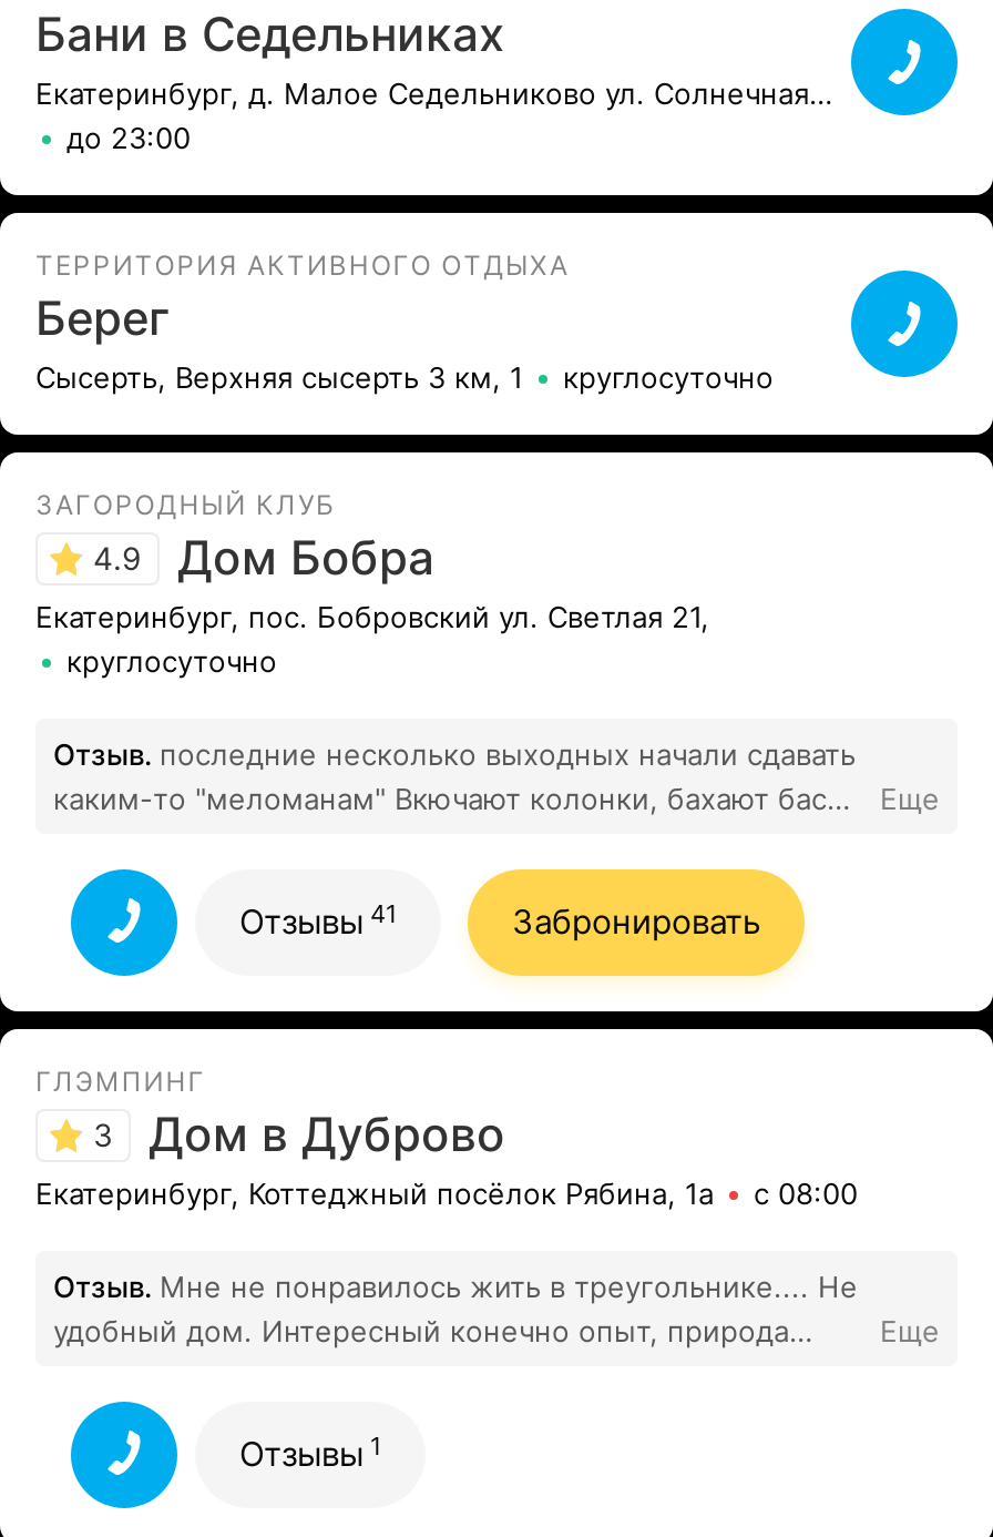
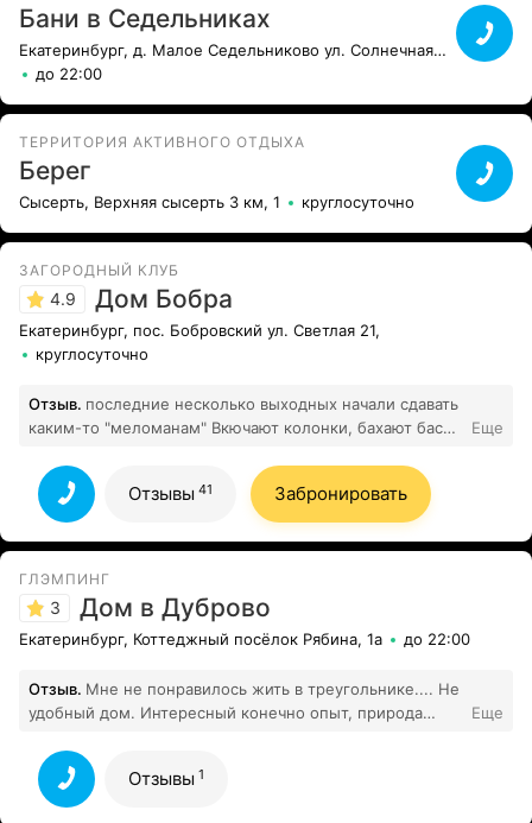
[66,120,191,155] до 23:00 -> [36,64,102,83] до 22:00
[35,1175,858,1211] Екатеринбург, Коттеджный посёлок Рябина, 1а с 08:00 -> [19,629,470,648] Екатеринбург, Коттеджный посёлок Рябина, 1а до 22:00

